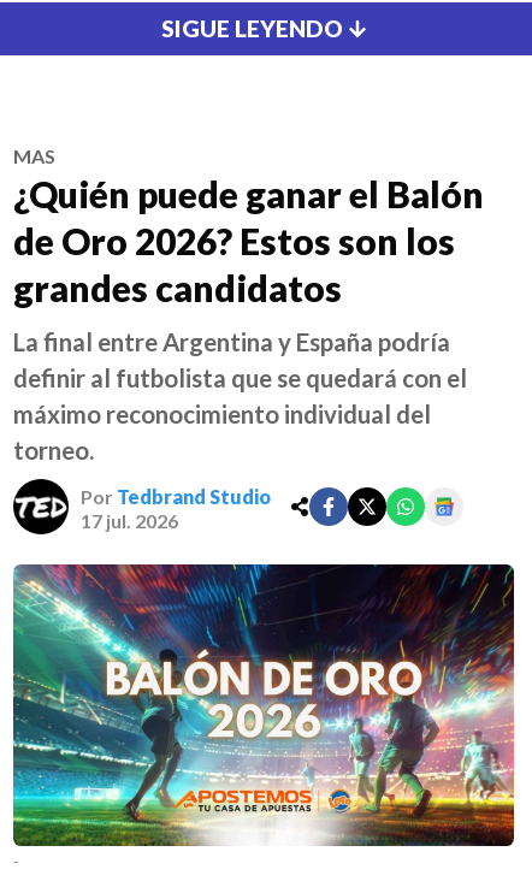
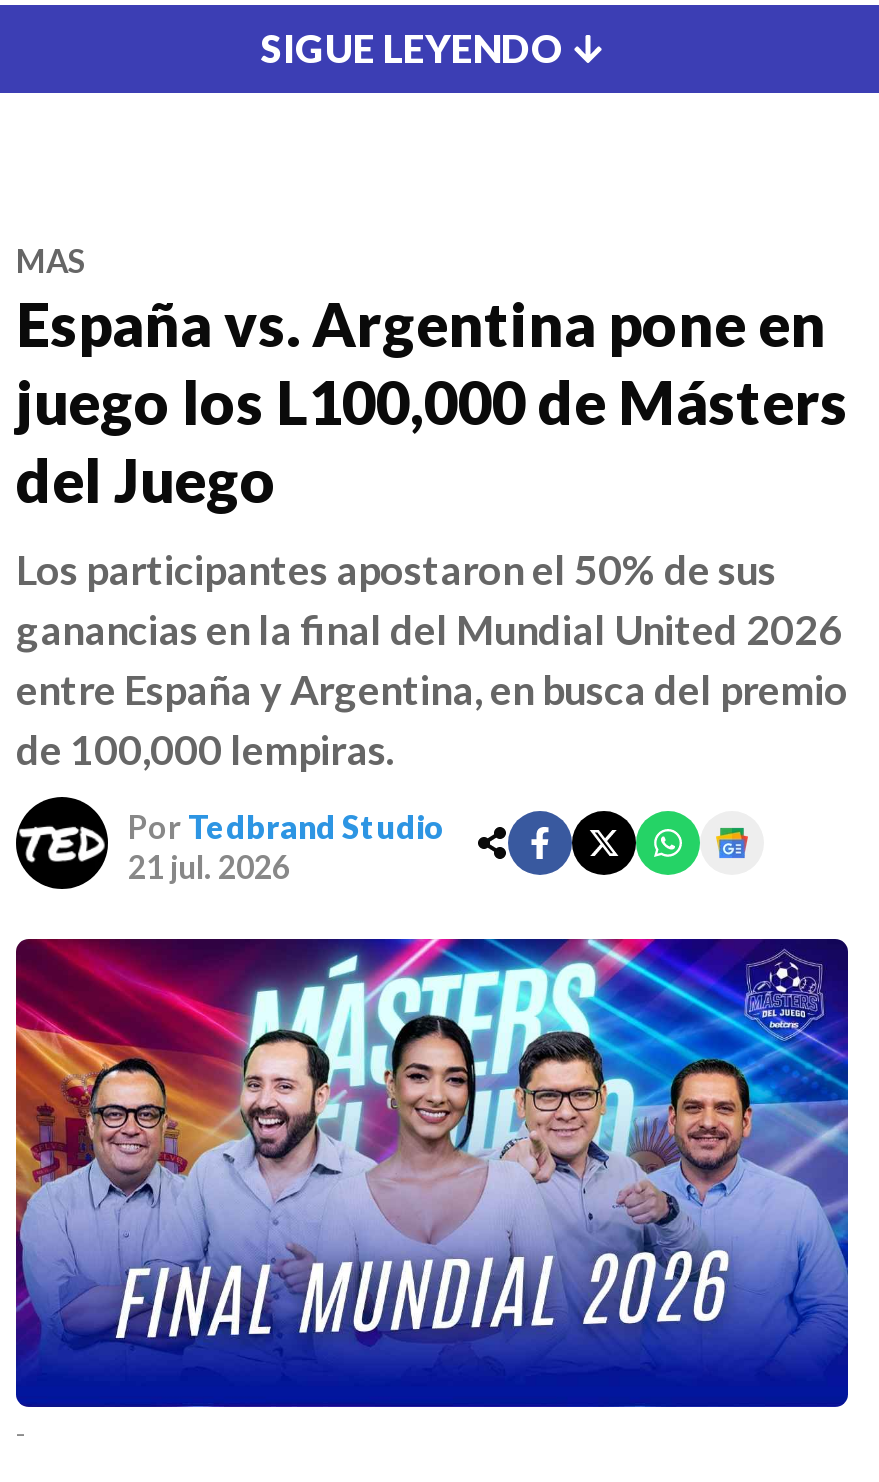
[13,172,484,465] ¿Quién puede ganar el Balón | de Oro 2026? Estos son los | grandes candidatos | La final entre Argentina y España podría | definir al futbolista que se quedará con el | máximo reconocimiento individual del | torneo. -> [16,287,848,773] España vs. Argentina pone en | juego los L100,000 de Másters | del Juego | Los participantes apostaron el 50% de sus | ganancias en la final del Mundial United 2026 | entre España y Argentina, en busca del premio | de 100,000 lempiras.
[81,509,178,532] 17 jul. 2026 -> [128,847,290,885] 21 jul. 2026
[12,563,515,847] [image] -> [14,937,850,1409] [image]

